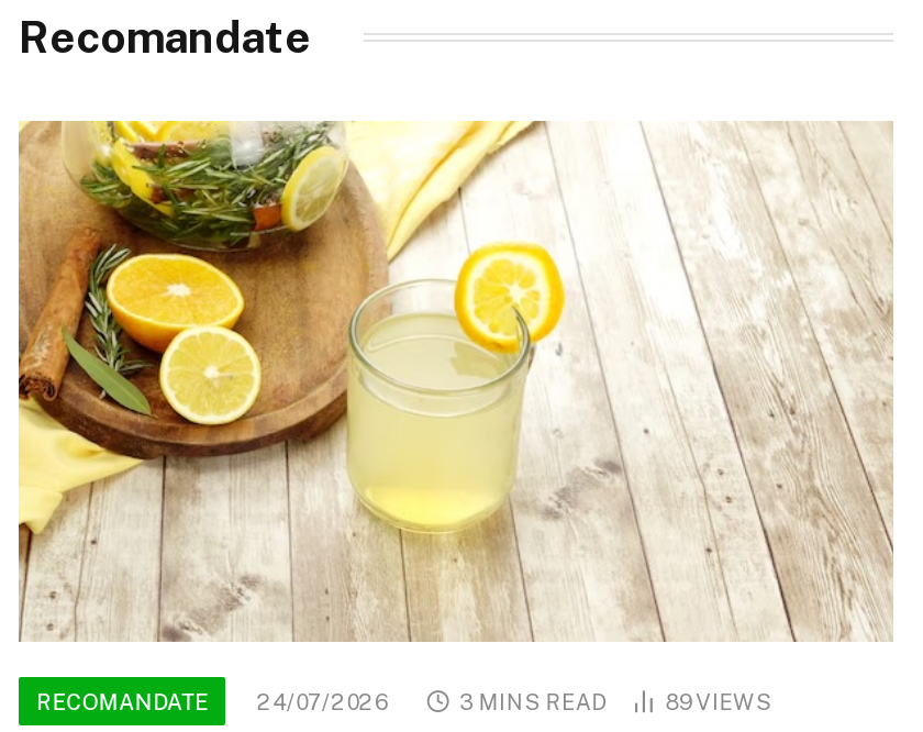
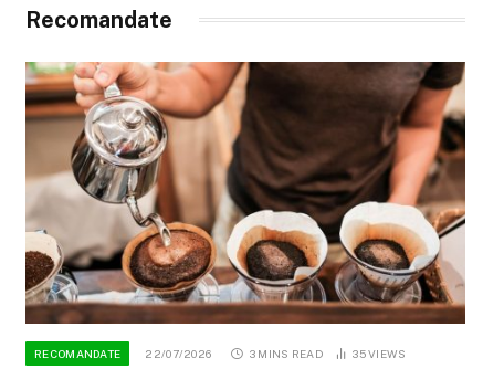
[16,119,893,714] [image] | RECOMANDATE 24/07/2026 -> [24,61,466,360] [image] | RECOMANDATE 22/07/2026
[665,687,772,714] 89VIEWS -> [352,346,406,360] 35VIEWS

